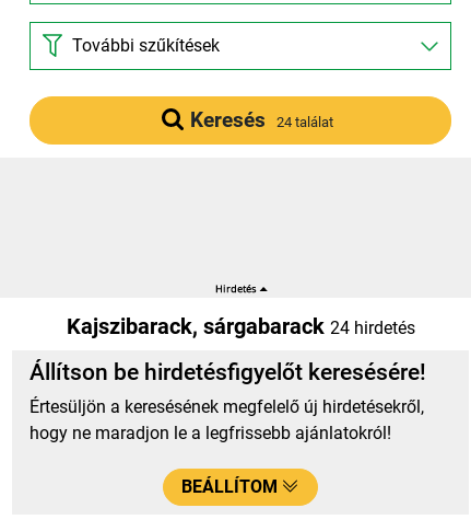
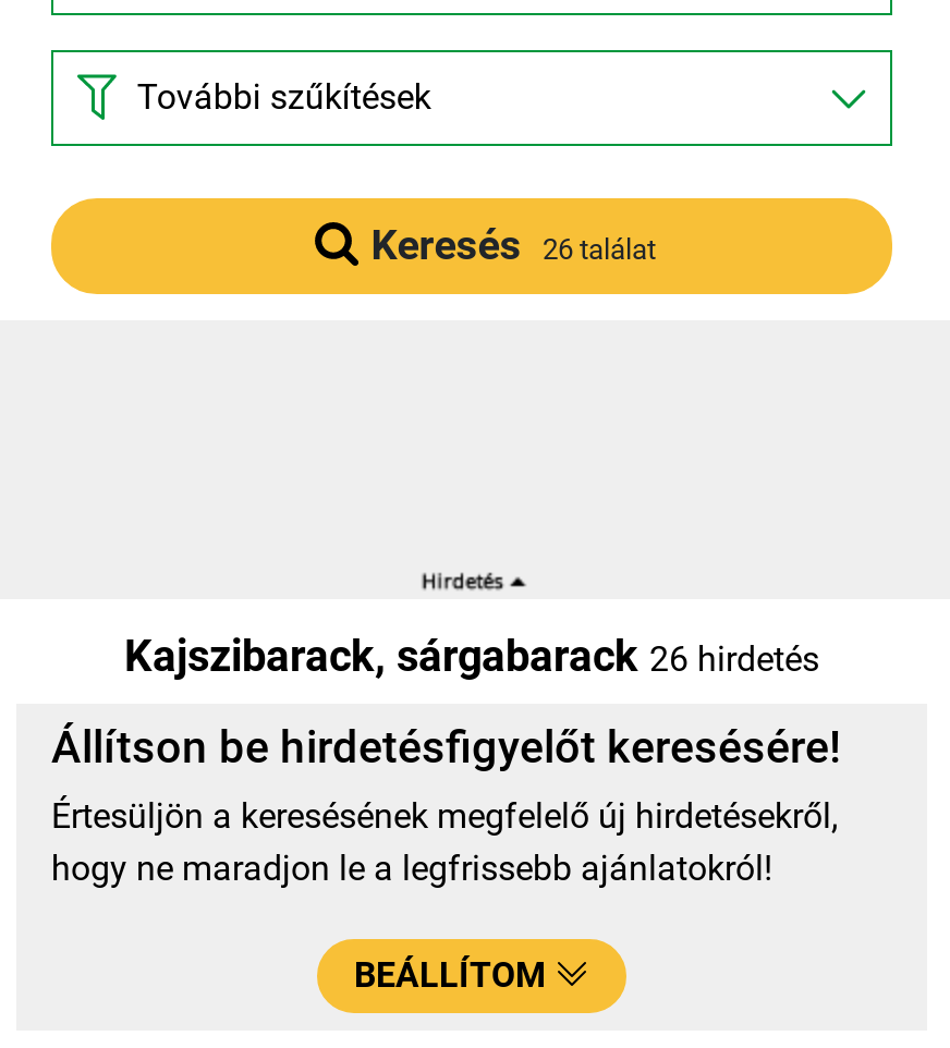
[190,107,333,132] Keresés 24 találat -> [371,220,656,270] Keresés 26 találat
[66,313,415,340] Kajszibarack, sárgabarack 24 hirdetés -> [124,630,819,682] Kajszibarack, sárgabarack 26 hirdetés

